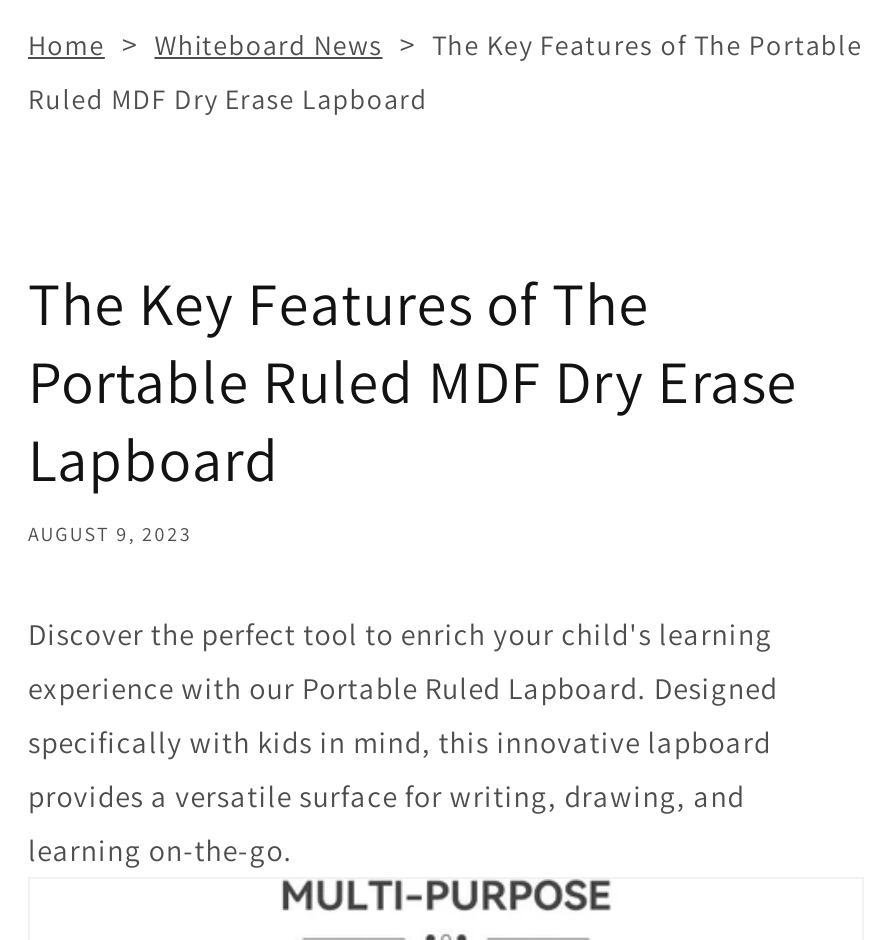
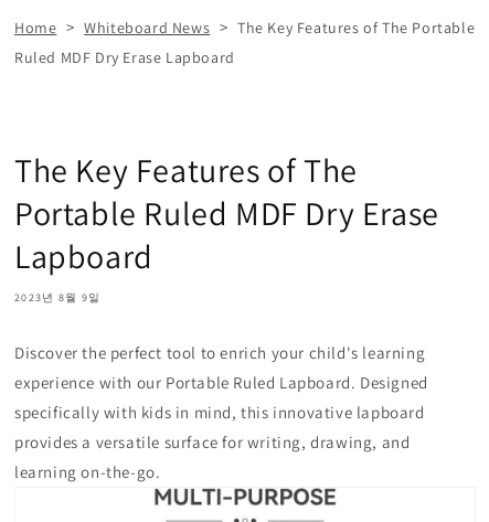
[28,521,192,547] AUGUST 9, 2023 -> [14,291,101,305] 2023년 8월 9일

